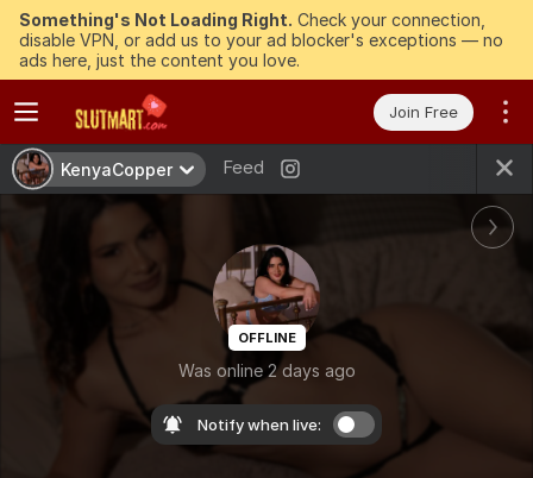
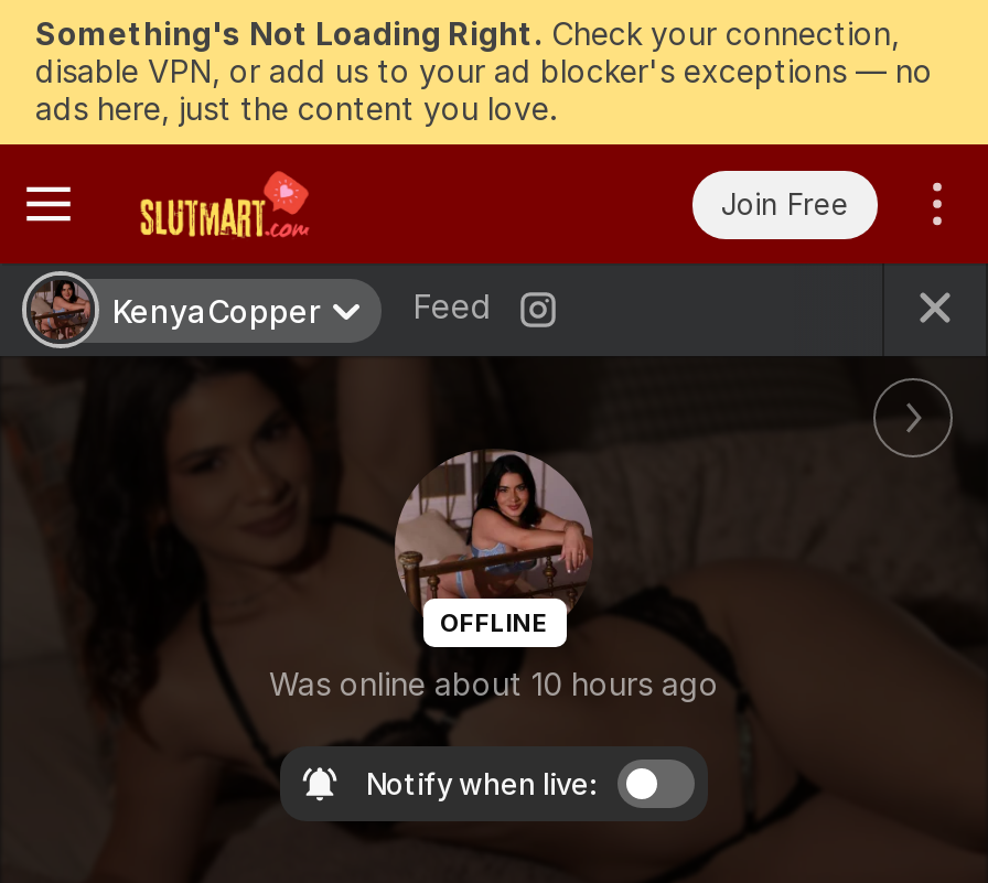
[178,360,355,380] Was online 2 days ago -> [269,664,719,701] Was online about 10 hours ago

